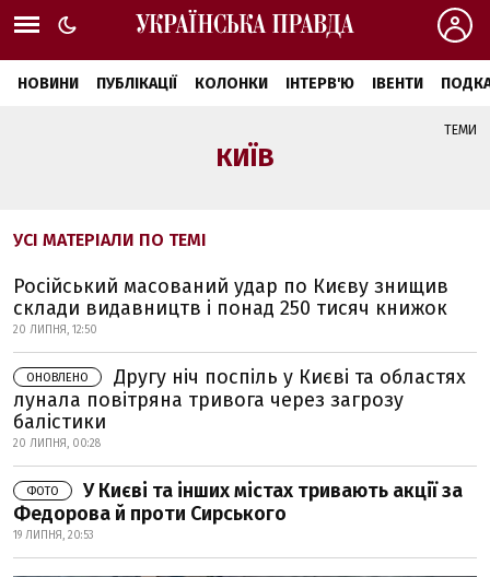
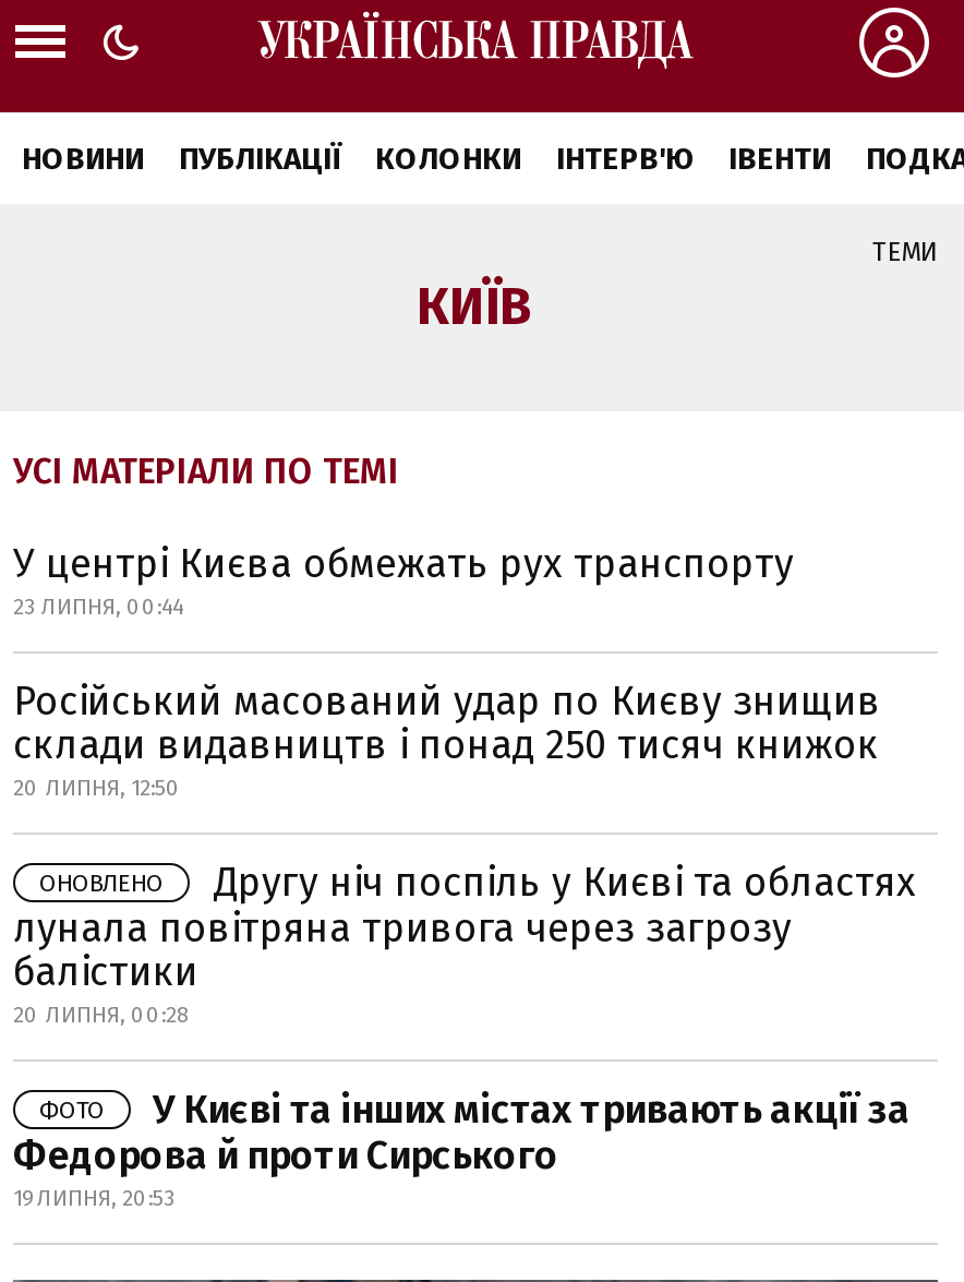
none -> [13,540,794,621] У центрі Києва обмежать рух транспорту | 23 ЛИПНЯ, 00:44

